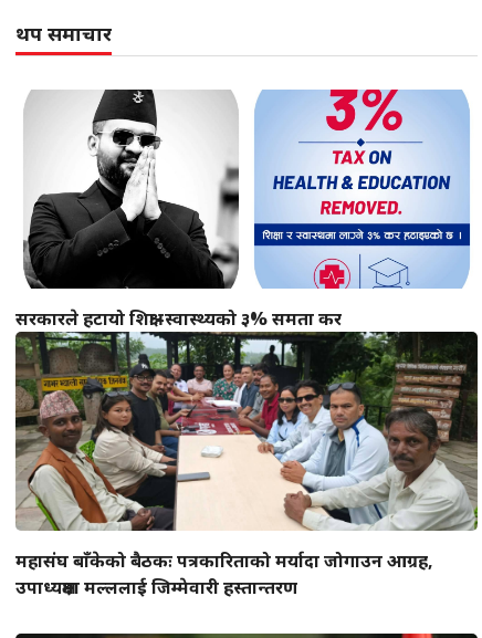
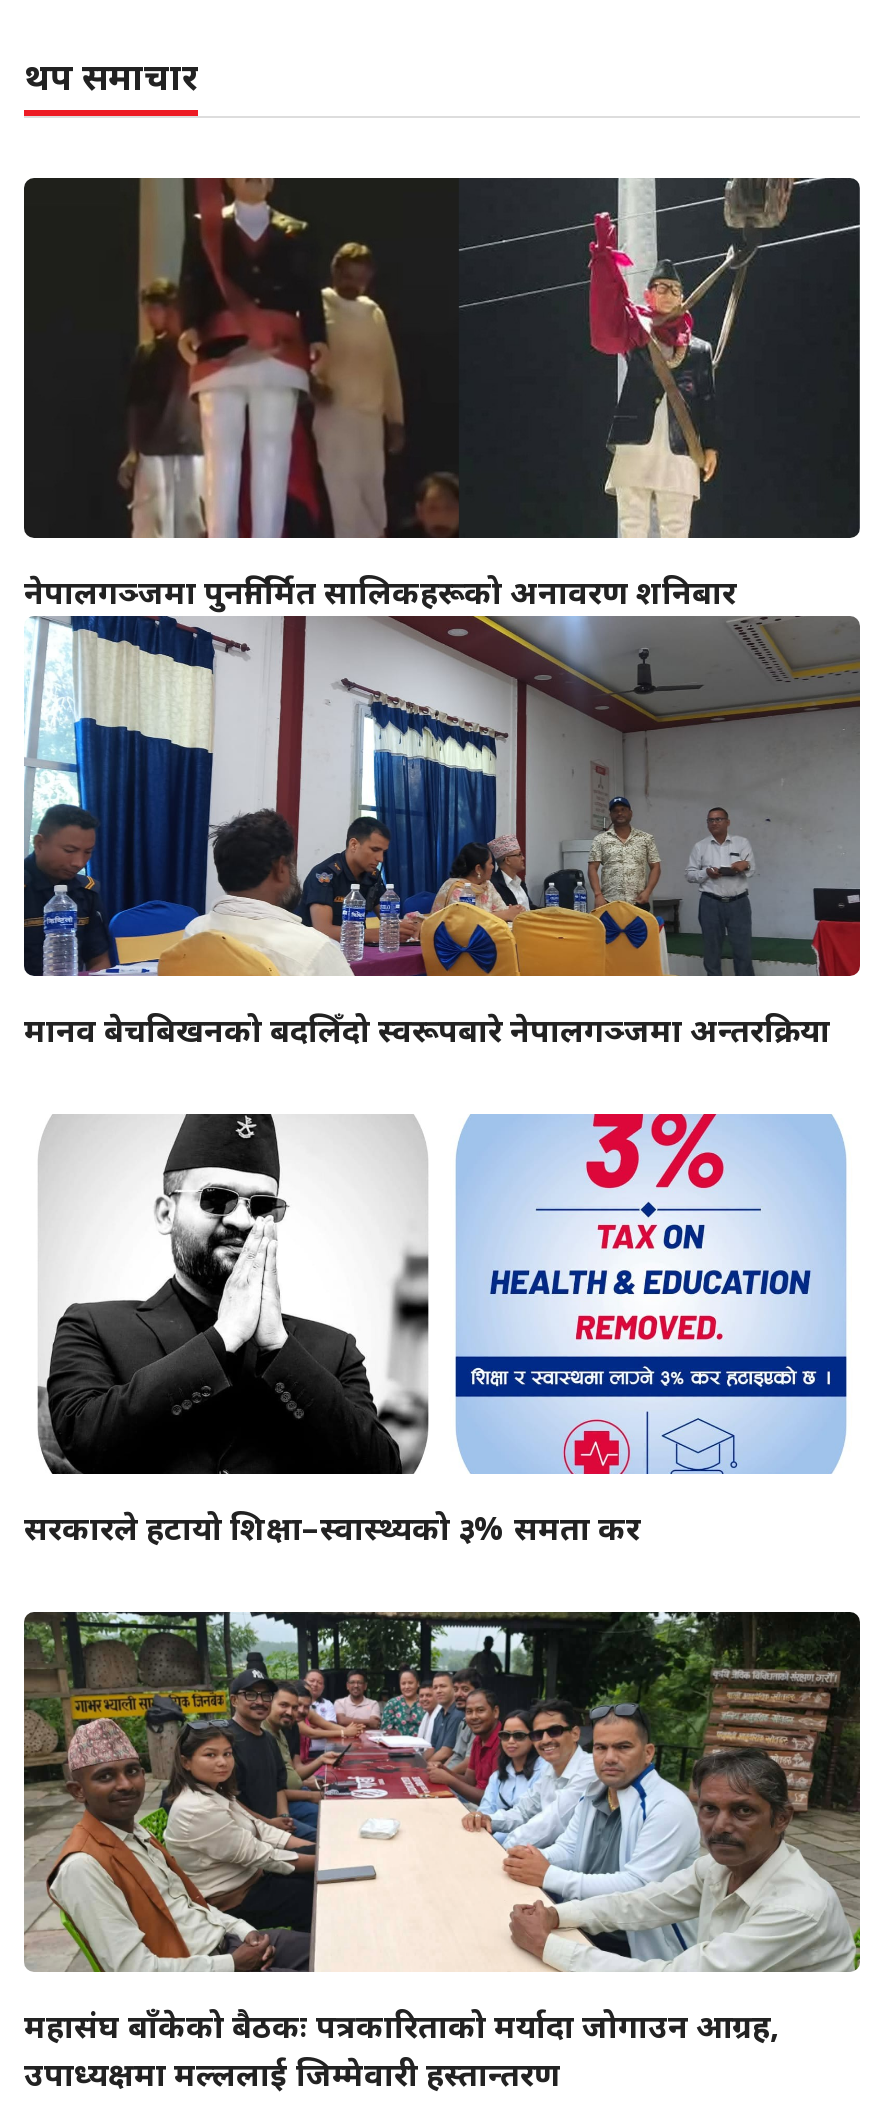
none -> [22,176,862,614] [image] | नेपालगञ्जमा पुनर्निर्मित सालिकहरूको अनावरण शनिबार
none -> [22,616,862,1052] [image] | मानव बेचबिखनको बदलिँदो स्वरूपबारे नेपालगञ्जमा अन्तरक्रिया

